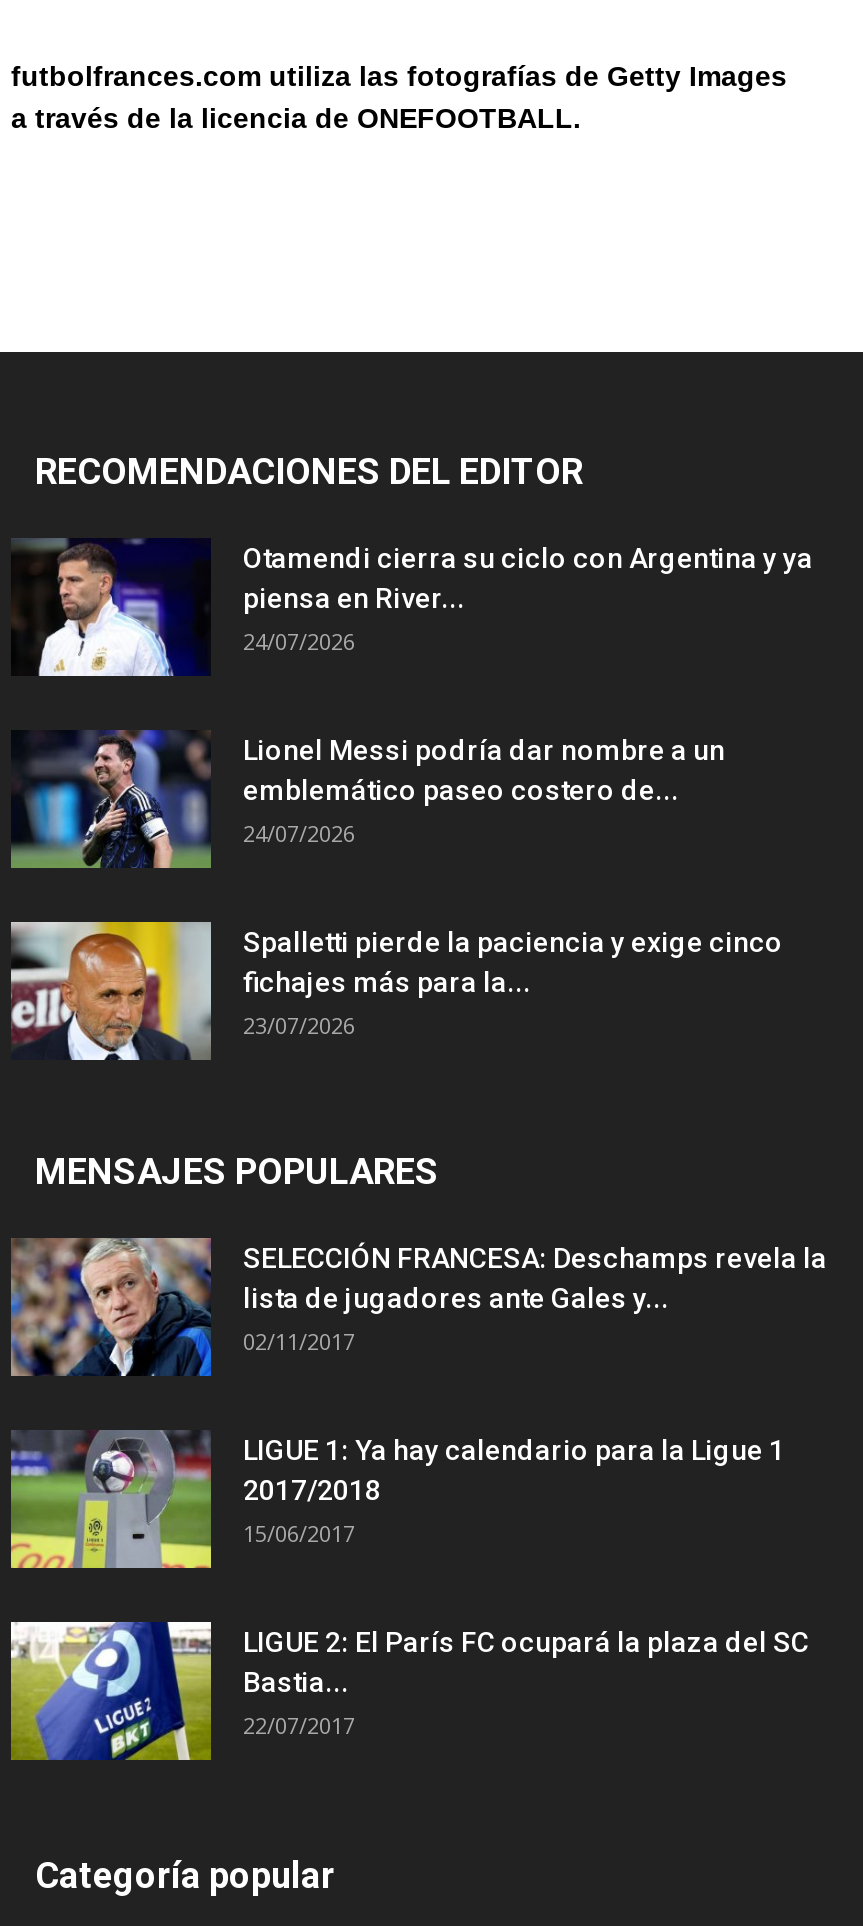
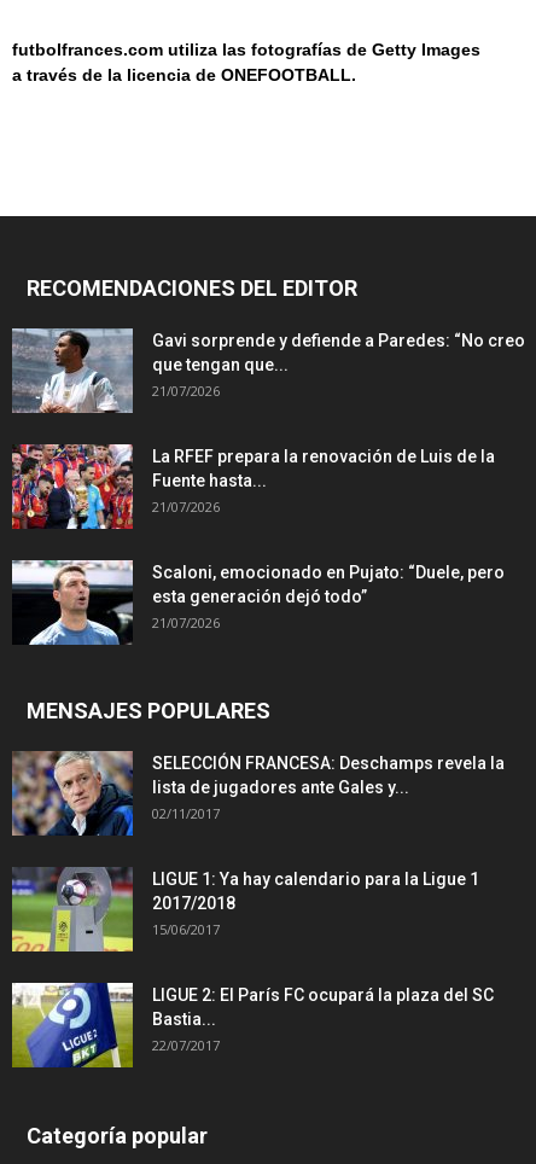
[11,538,813,678] [image] | Otamendi cierra su ciclo con Argentina y ya | piensa en River... | 24/07/2026 -> [11,327,525,414] [image] | Gavi sorprende y defiende a Paredes: “No creo | que tengan que... | 21/07/2026
[11,728,725,870] [image] | Lionel Messi podría dar nombre a un | emblemático paseo costero de... | 24/07/2026 -> [11,443,495,530] [image] | La RFEF prepara la renovación de Luis de la | Fuente hasta... | 21/07/2026
[9,920,783,1062] [image] | Spalletti pierde la paciencia y exige cinco | fichajes más para la... | 23/07/2026 -> [11,559,505,646] [image] | Scaloni, emocionado en Pujato: “Duele, pero | esta generación dejó todo” | 21/07/2026

